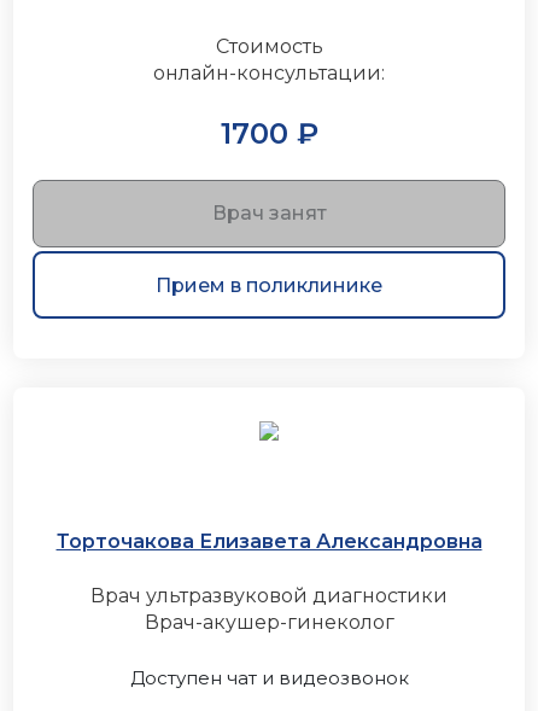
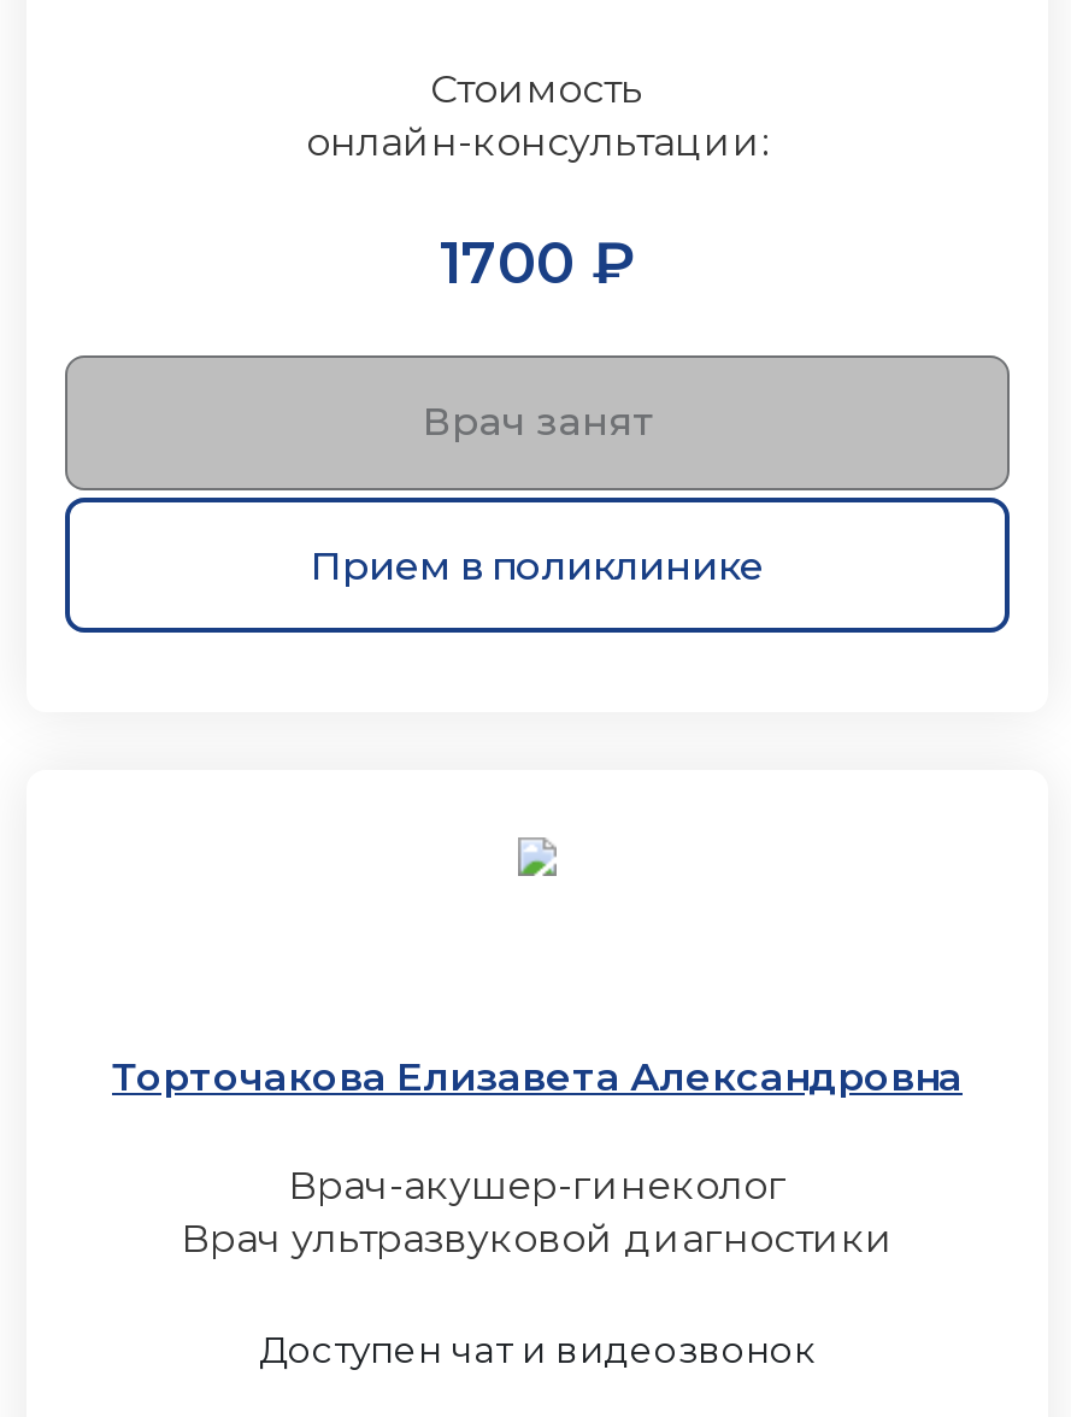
moved [90,584,448,607] -> [181,1216,894,1262]: Врач ультразвуковой диагностики
moved [144,611,394,634] -> [288,1163,787,1209]: Врач-акушер-гинеколог

